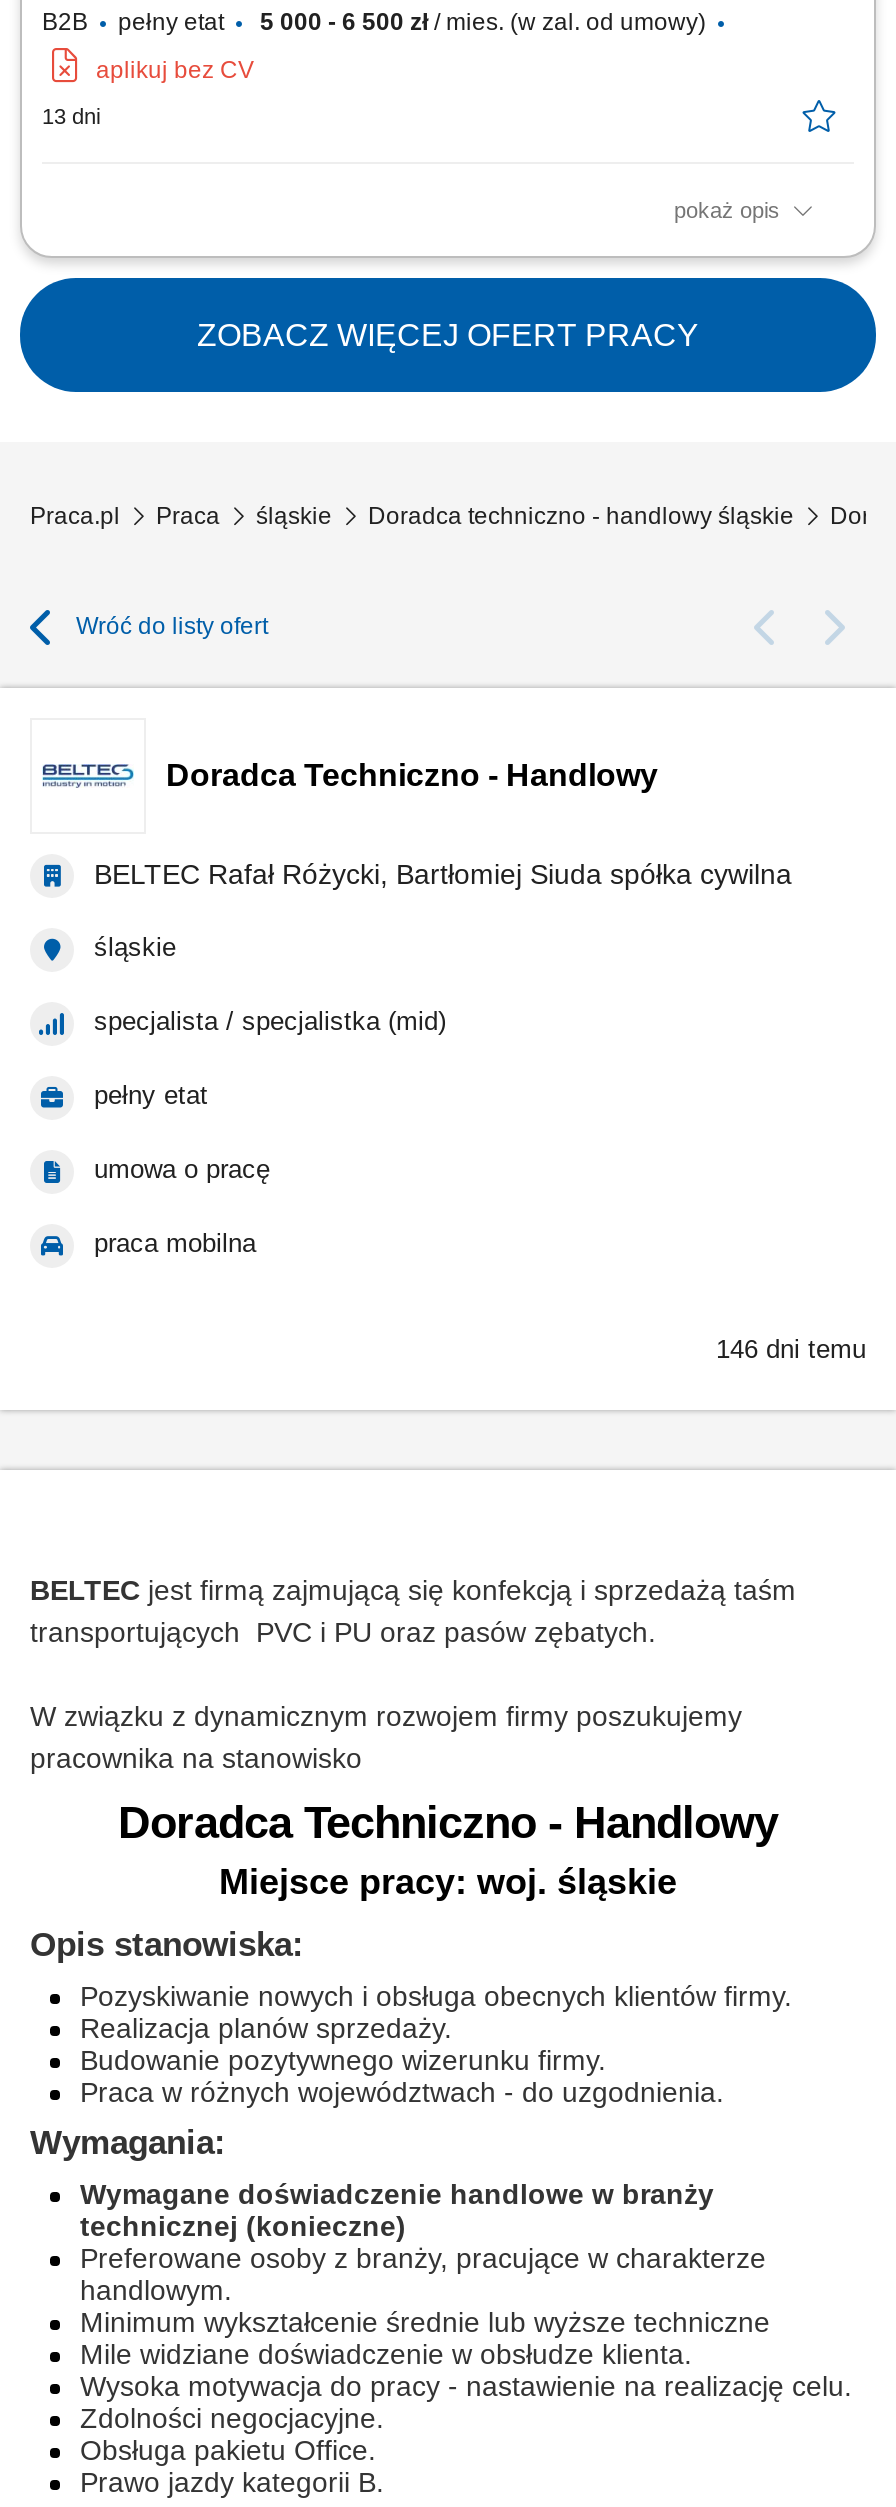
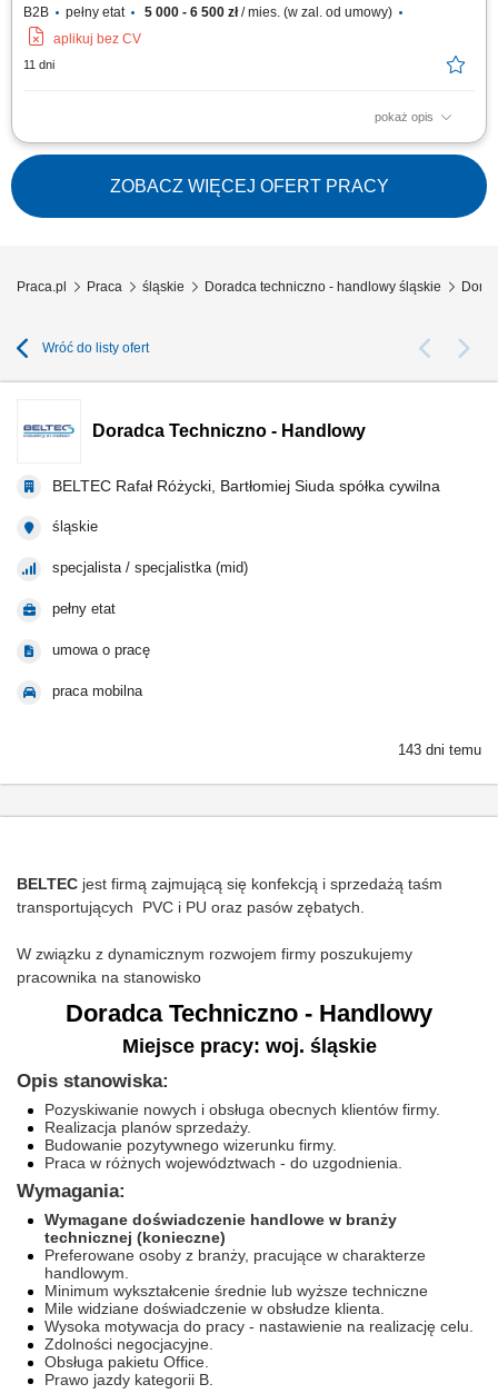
[42,104,100,128] 13 dni -> [23,58,54,71] 11 dni
[716,1334,866,1364] 146 dni temu -> [398,741,481,758] 143 dni temu

